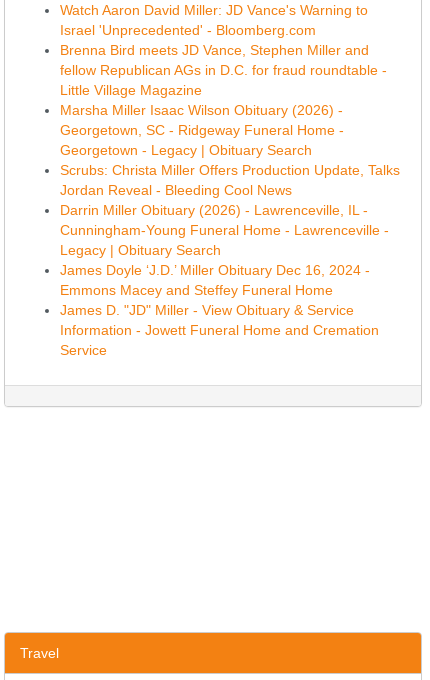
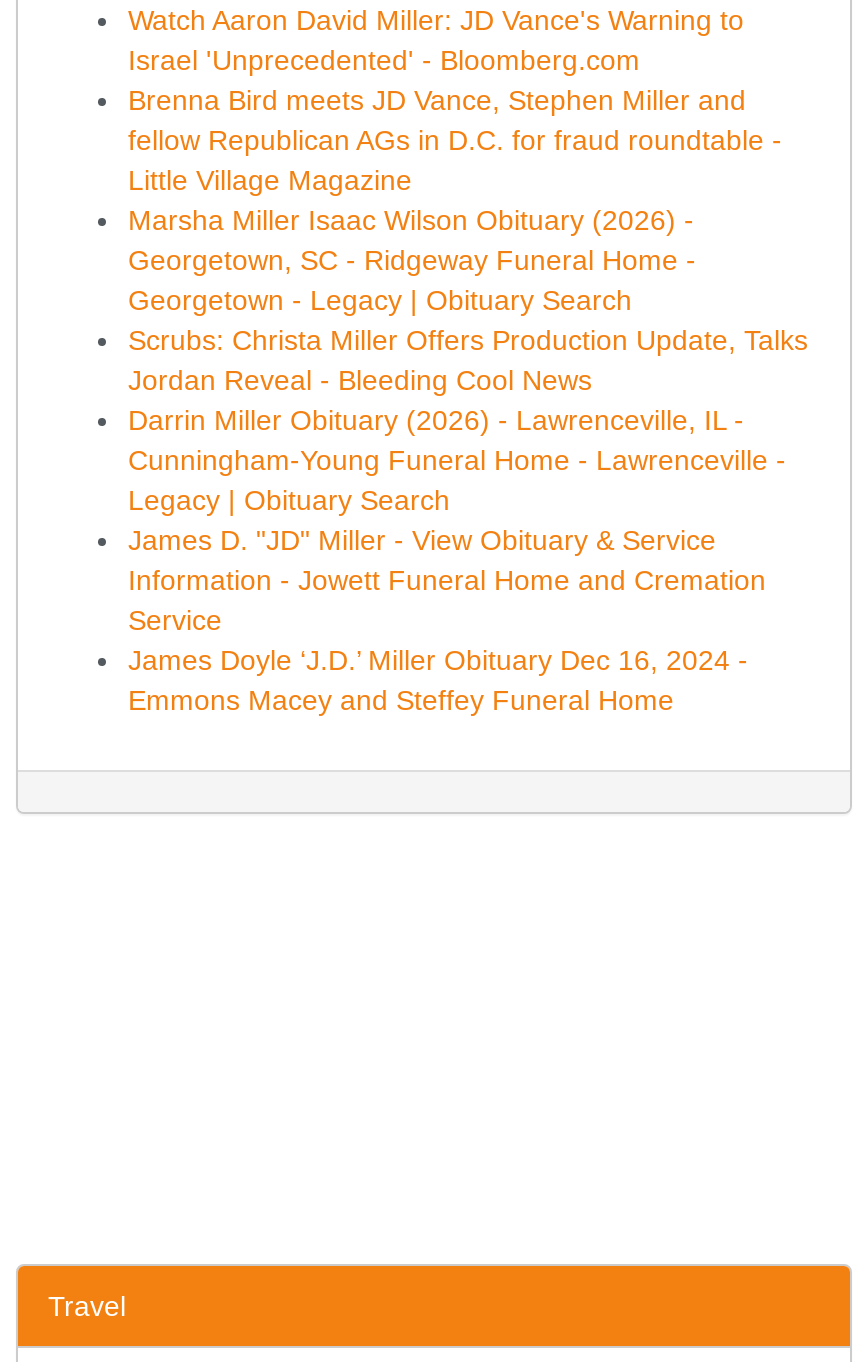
moved [60,262,370,298] -> [128,644,748,716]: James Doyle ‘J.D.’ Miller Obituary Dec 16, 2024 - | Emmons Macey and Steffey Funeral Home
moved [60,302,379,358] -> [128,524,766,636]: James D. "JD" Miller - View Obituary & Service | Information - Jowett Funeral Home and Cremation | Service

